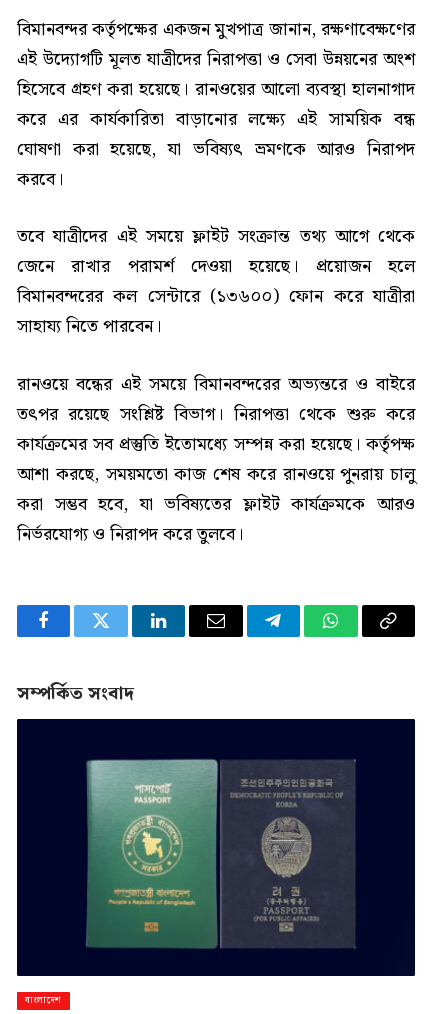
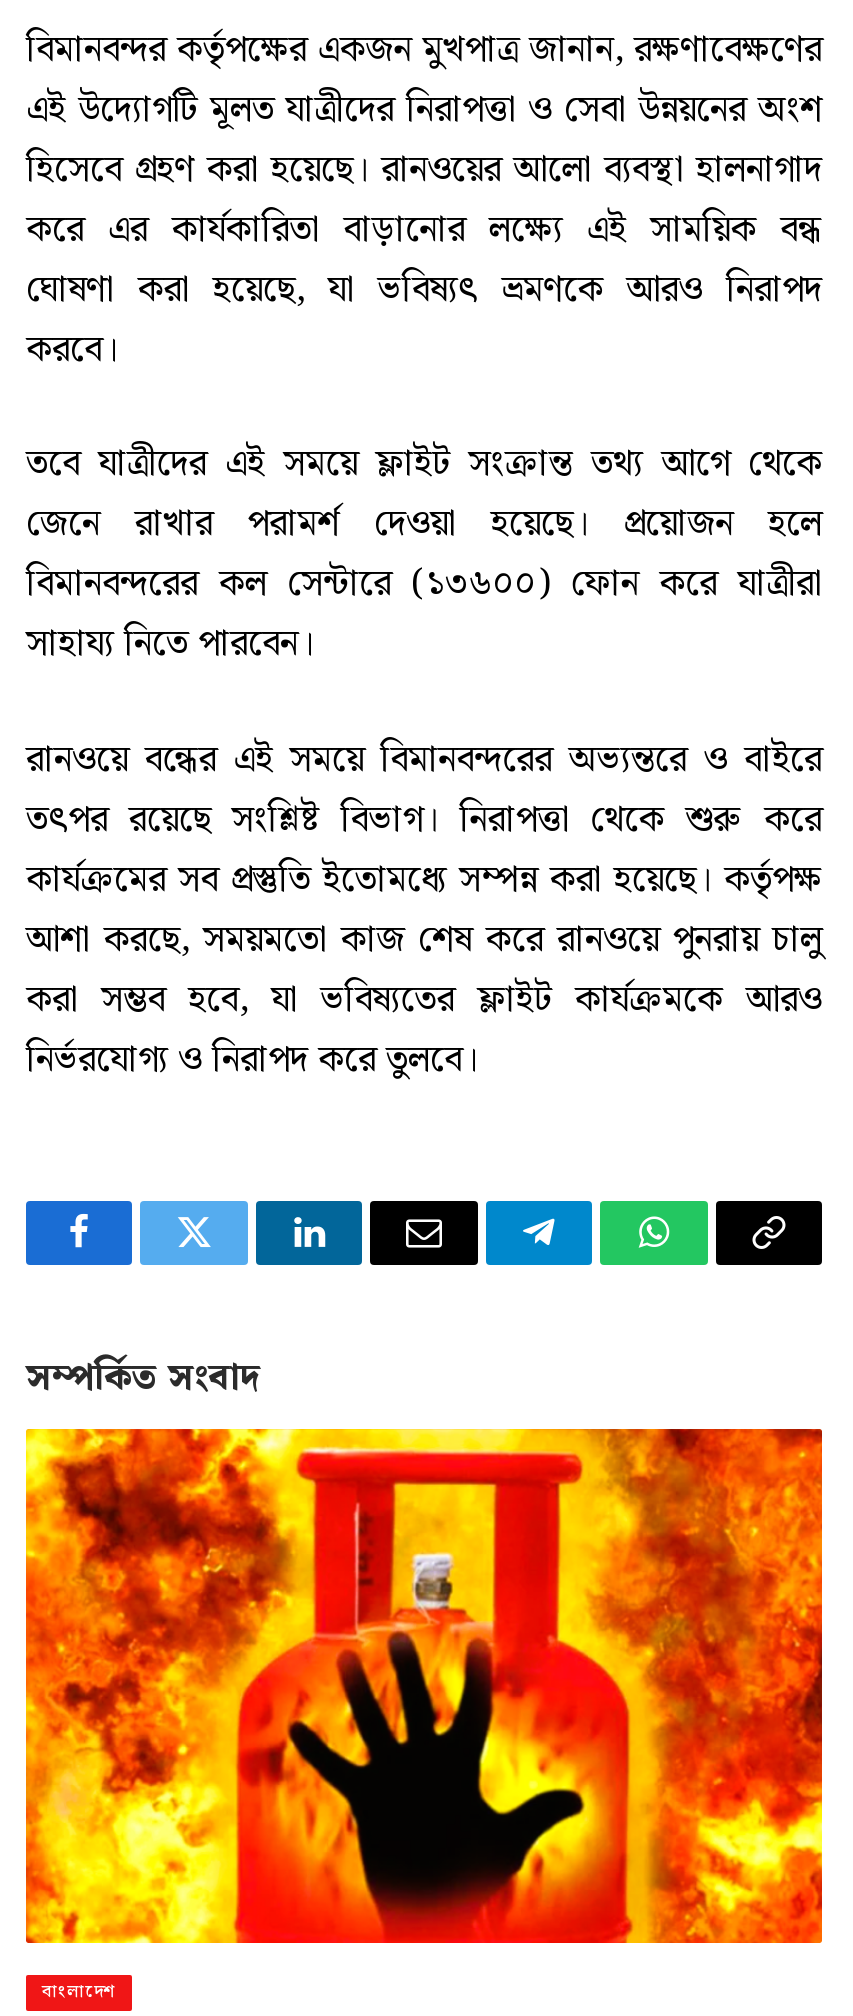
[16,718,416,977] [image] -> [24,1427,824,1945] [image]

